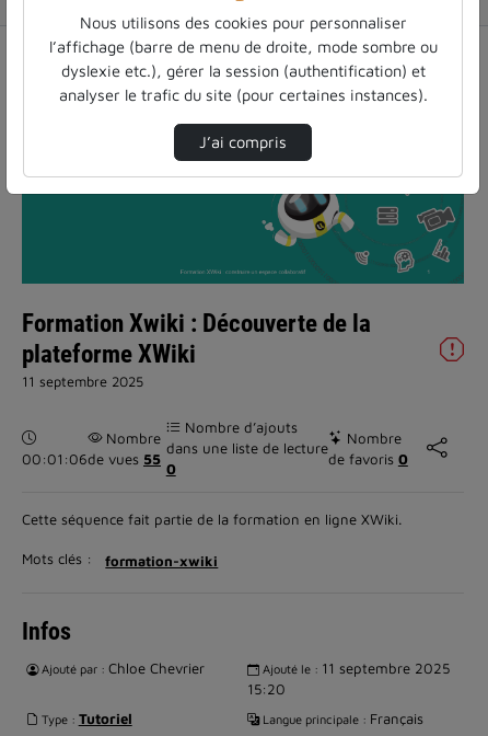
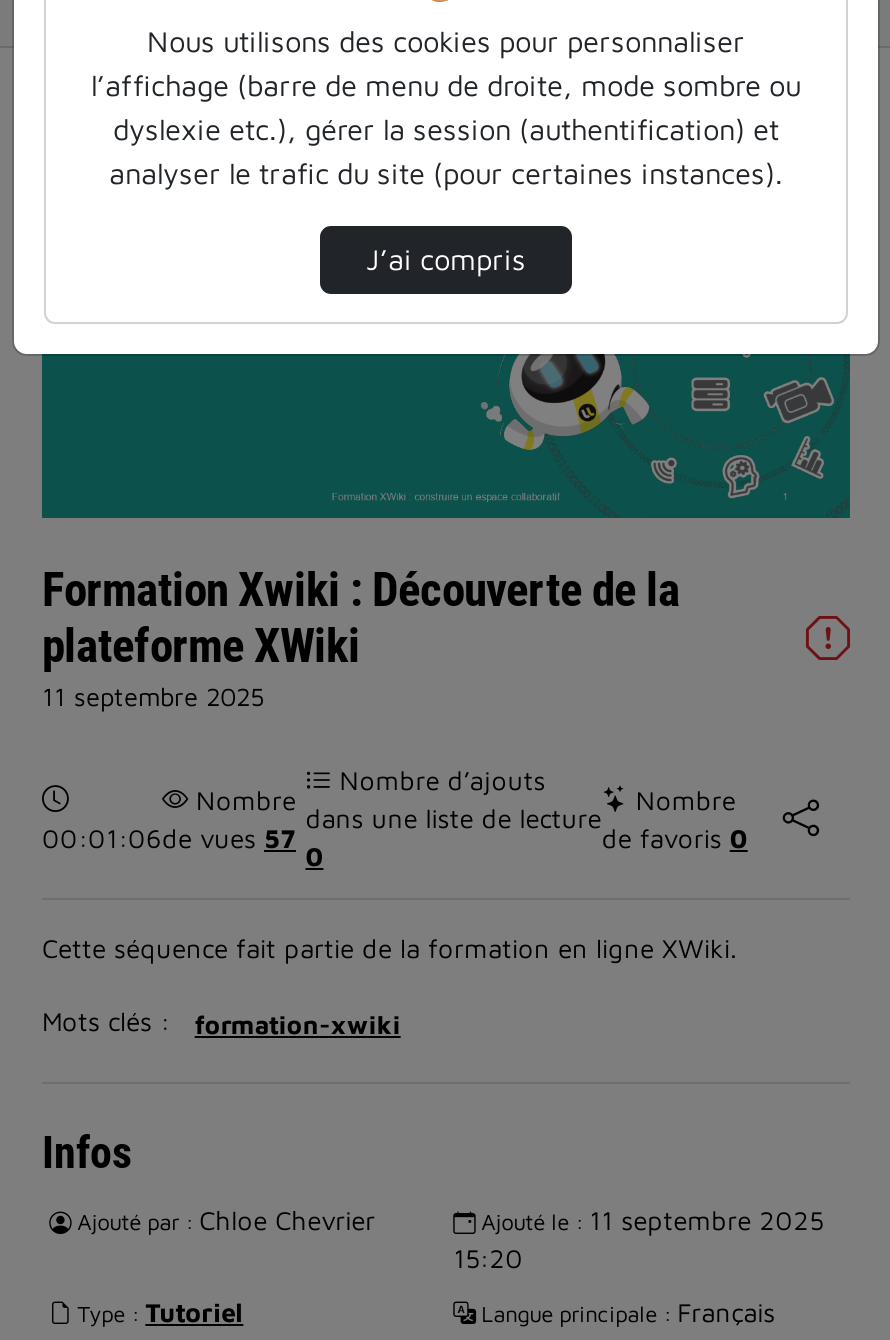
[22,450,161,467] 00:01:06 de vues 55 -> [42,821,296,853] 00:01:06 de vues 57

